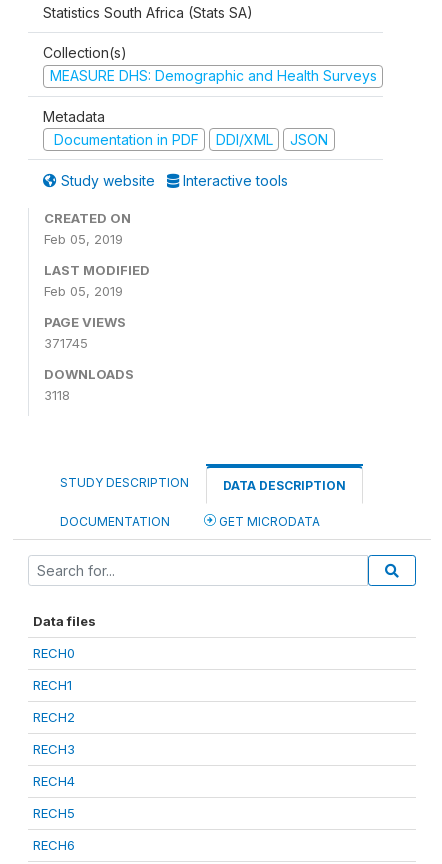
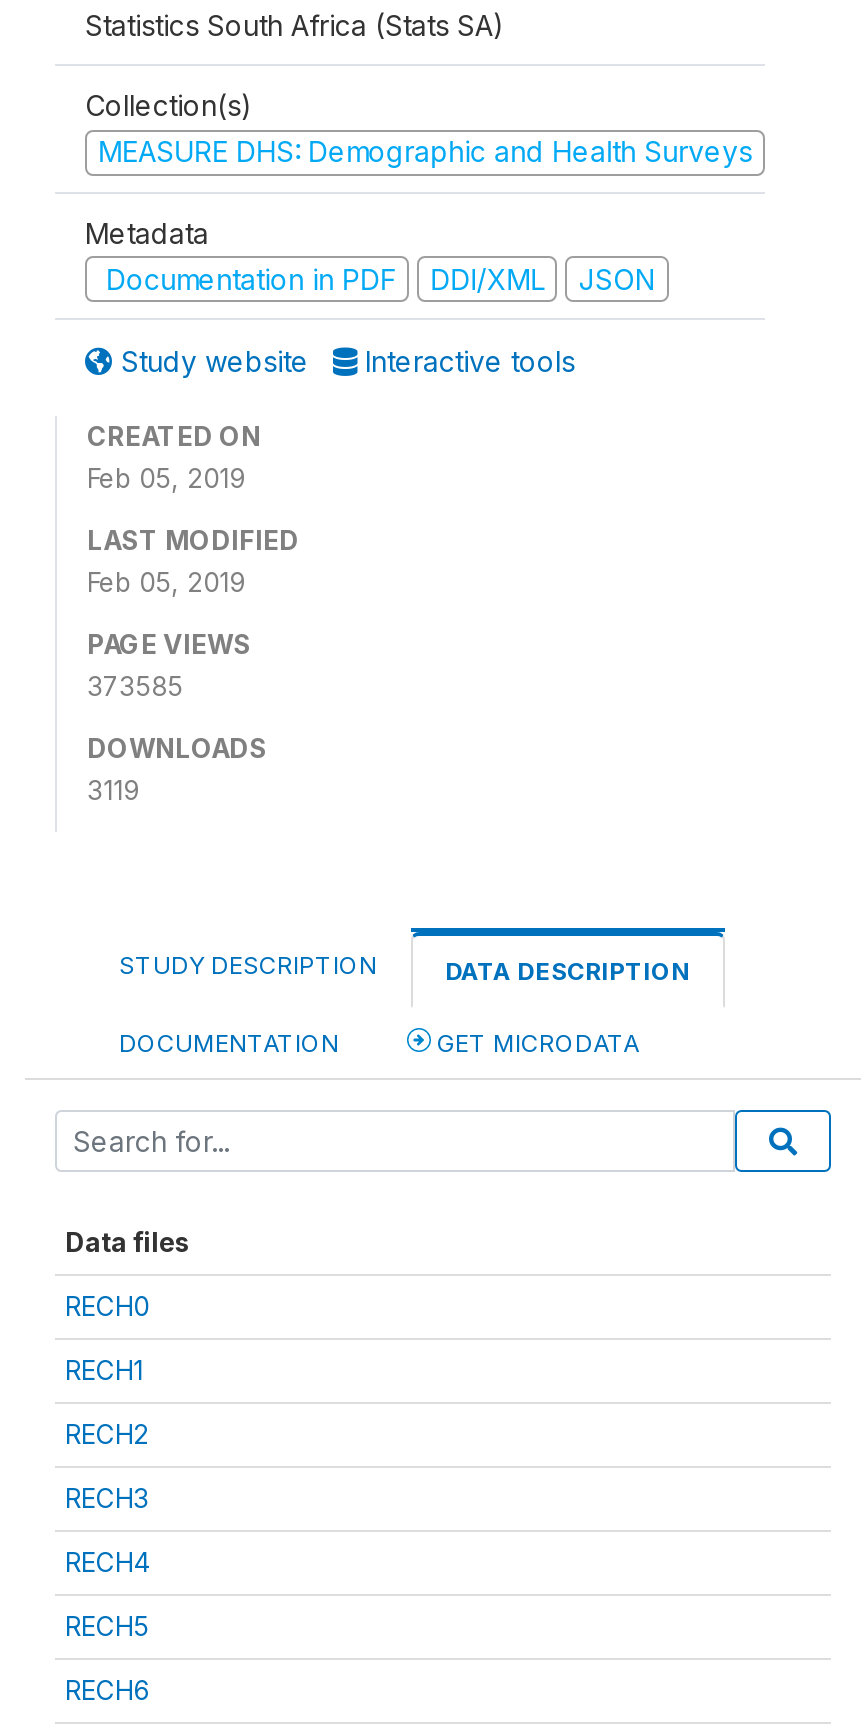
[44,335,88,351] 371745 -> [87,670,183,702] 373585
[44,387,70,403] 3118 -> [87,774,139,806] 3119

